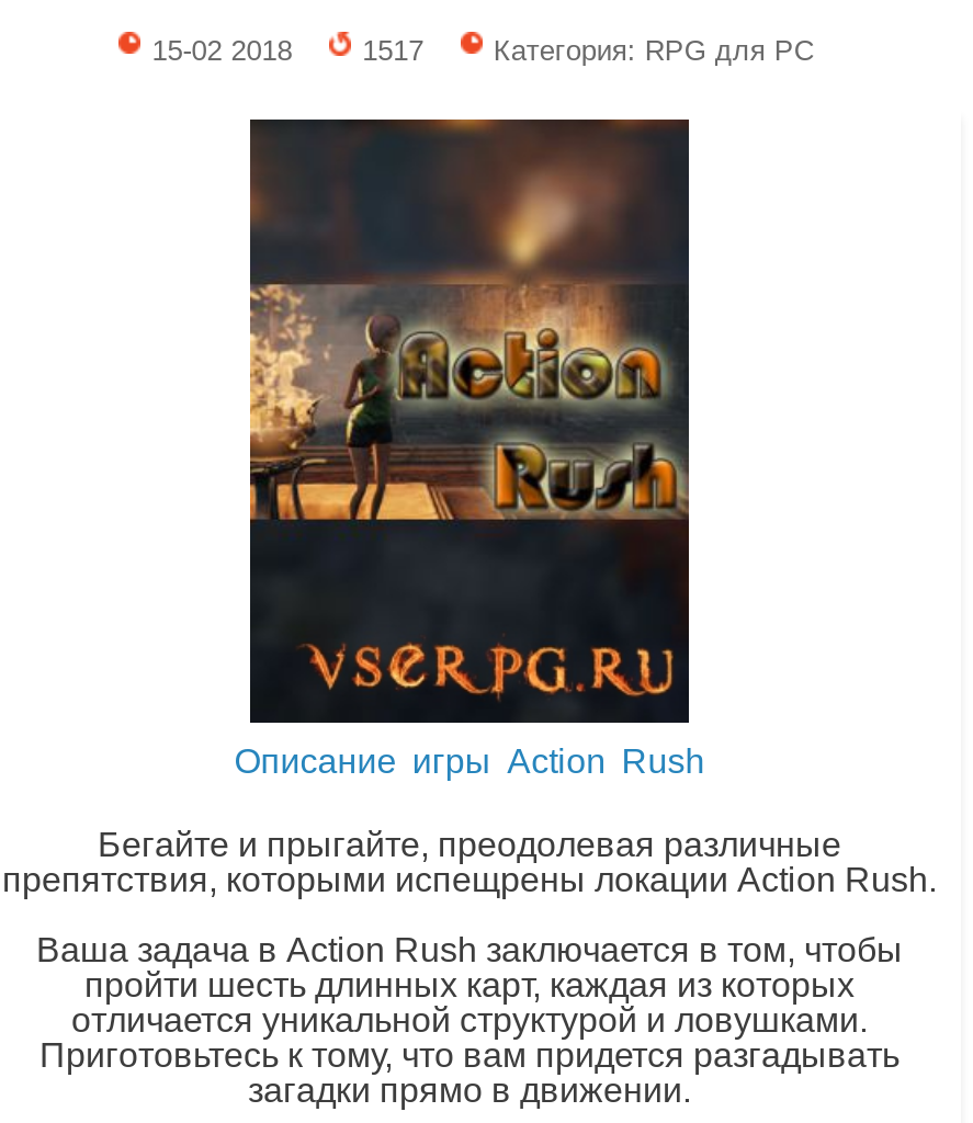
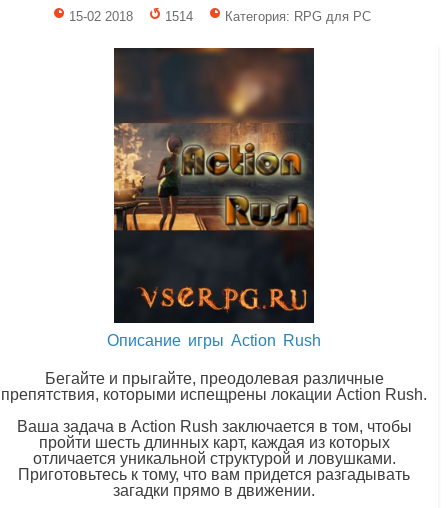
[362,34,424,67] 1517 -> [165,9,193,24] 1514

